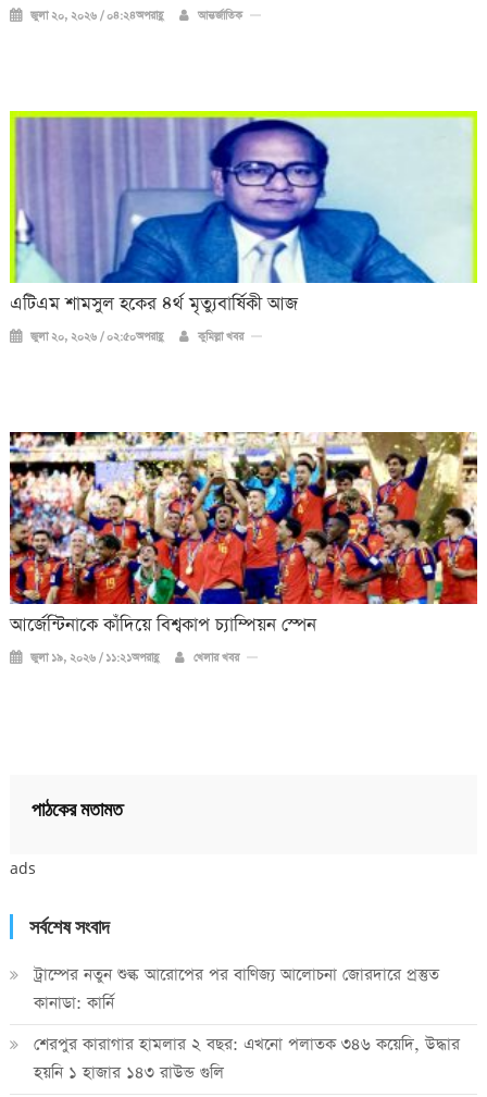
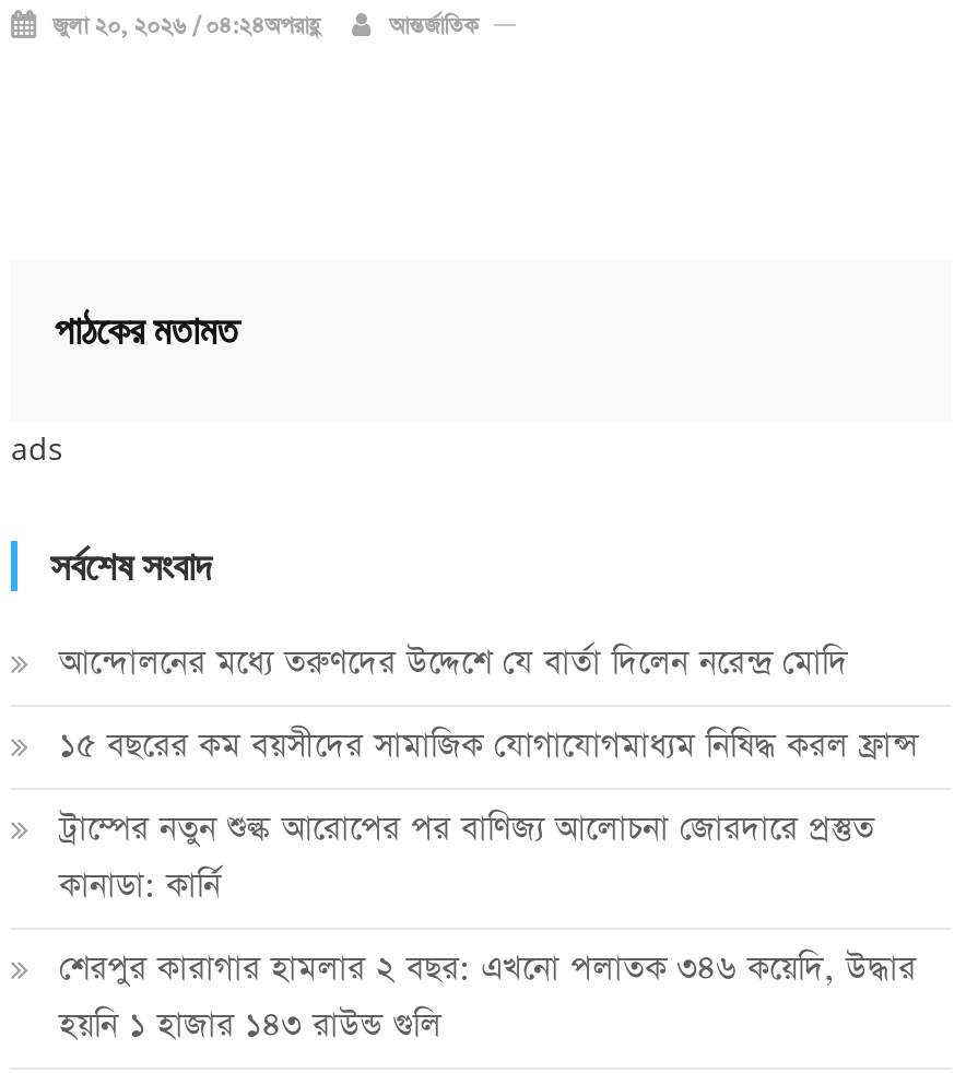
[9,110,478,345] [image] | এটিএম শামসুল হকের ৪র্থ মৃত্যুবার্ষিকী আজ | জুলা ২০, ২০২৬ / ০২:৫০অপরাহ্ণ | কুমিল্লা খবর -> none
[9,431,478,666] [image] | আর্জেন্টিনাকে কাঁদিয়ে বিশ্বকাপ চ্যাম্পিয়ন স্পেন | জুলা ১৯, ২০২৬ / ১১:২১অপরাহ্ণ | খেলার খবর -> none
moved [10,798,123,938] -> [11,308,238,590]: পাঠকের মতামত | ads | সর্বশেষ সংবাদ
none -> [59,640,918,769] আন্দোলনের মধ্যে তরুণদের উদ্দেশে যে বার্তা দিলেন নরেন্দ্র মোদি | ১৫ বছরের কম বয়সীদের সামাজিক যোগাযোগমাধ্যম নিষিদ্ধ করল ফ্রান্স

